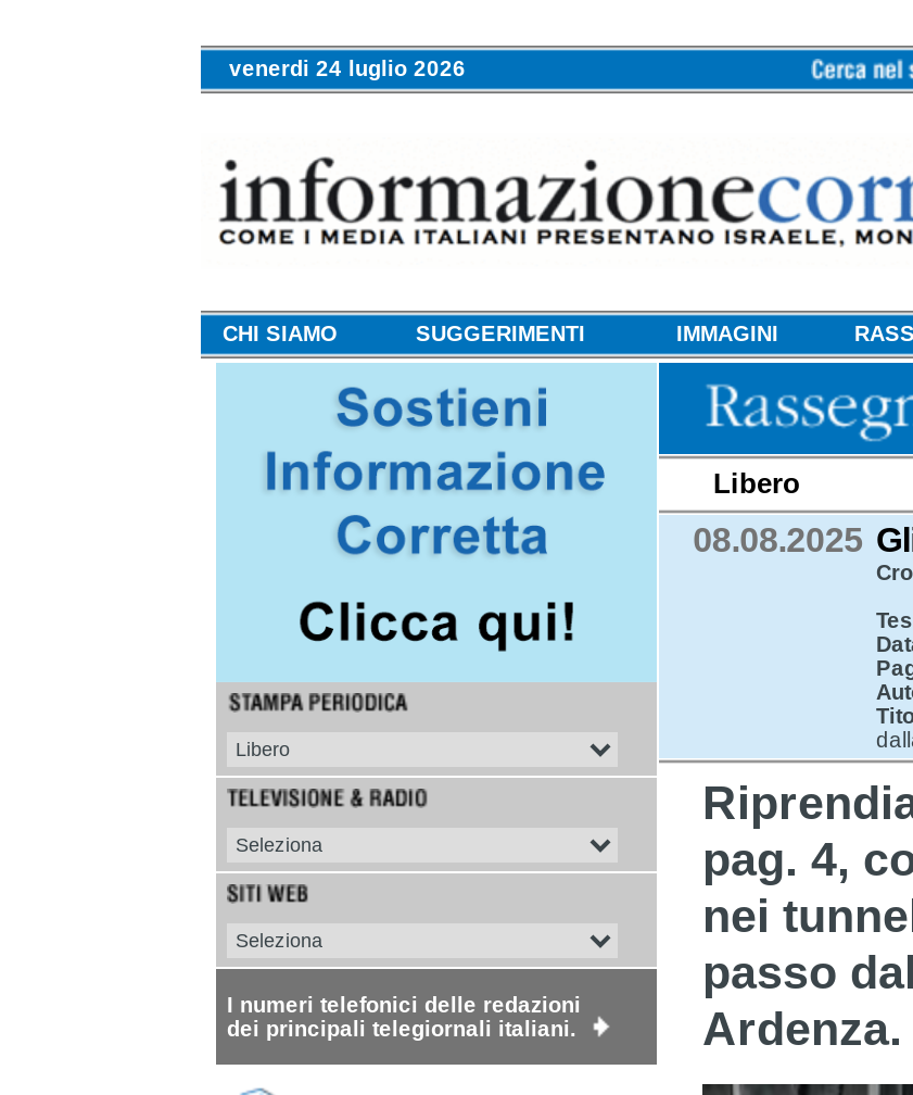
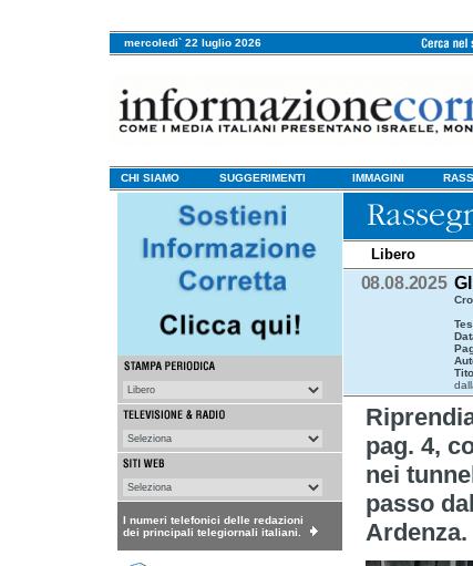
[229,56,466,80] venerdi 24 luglio 2026 -> [124,37,261,49] mercoledi` 22 luglio 2026

